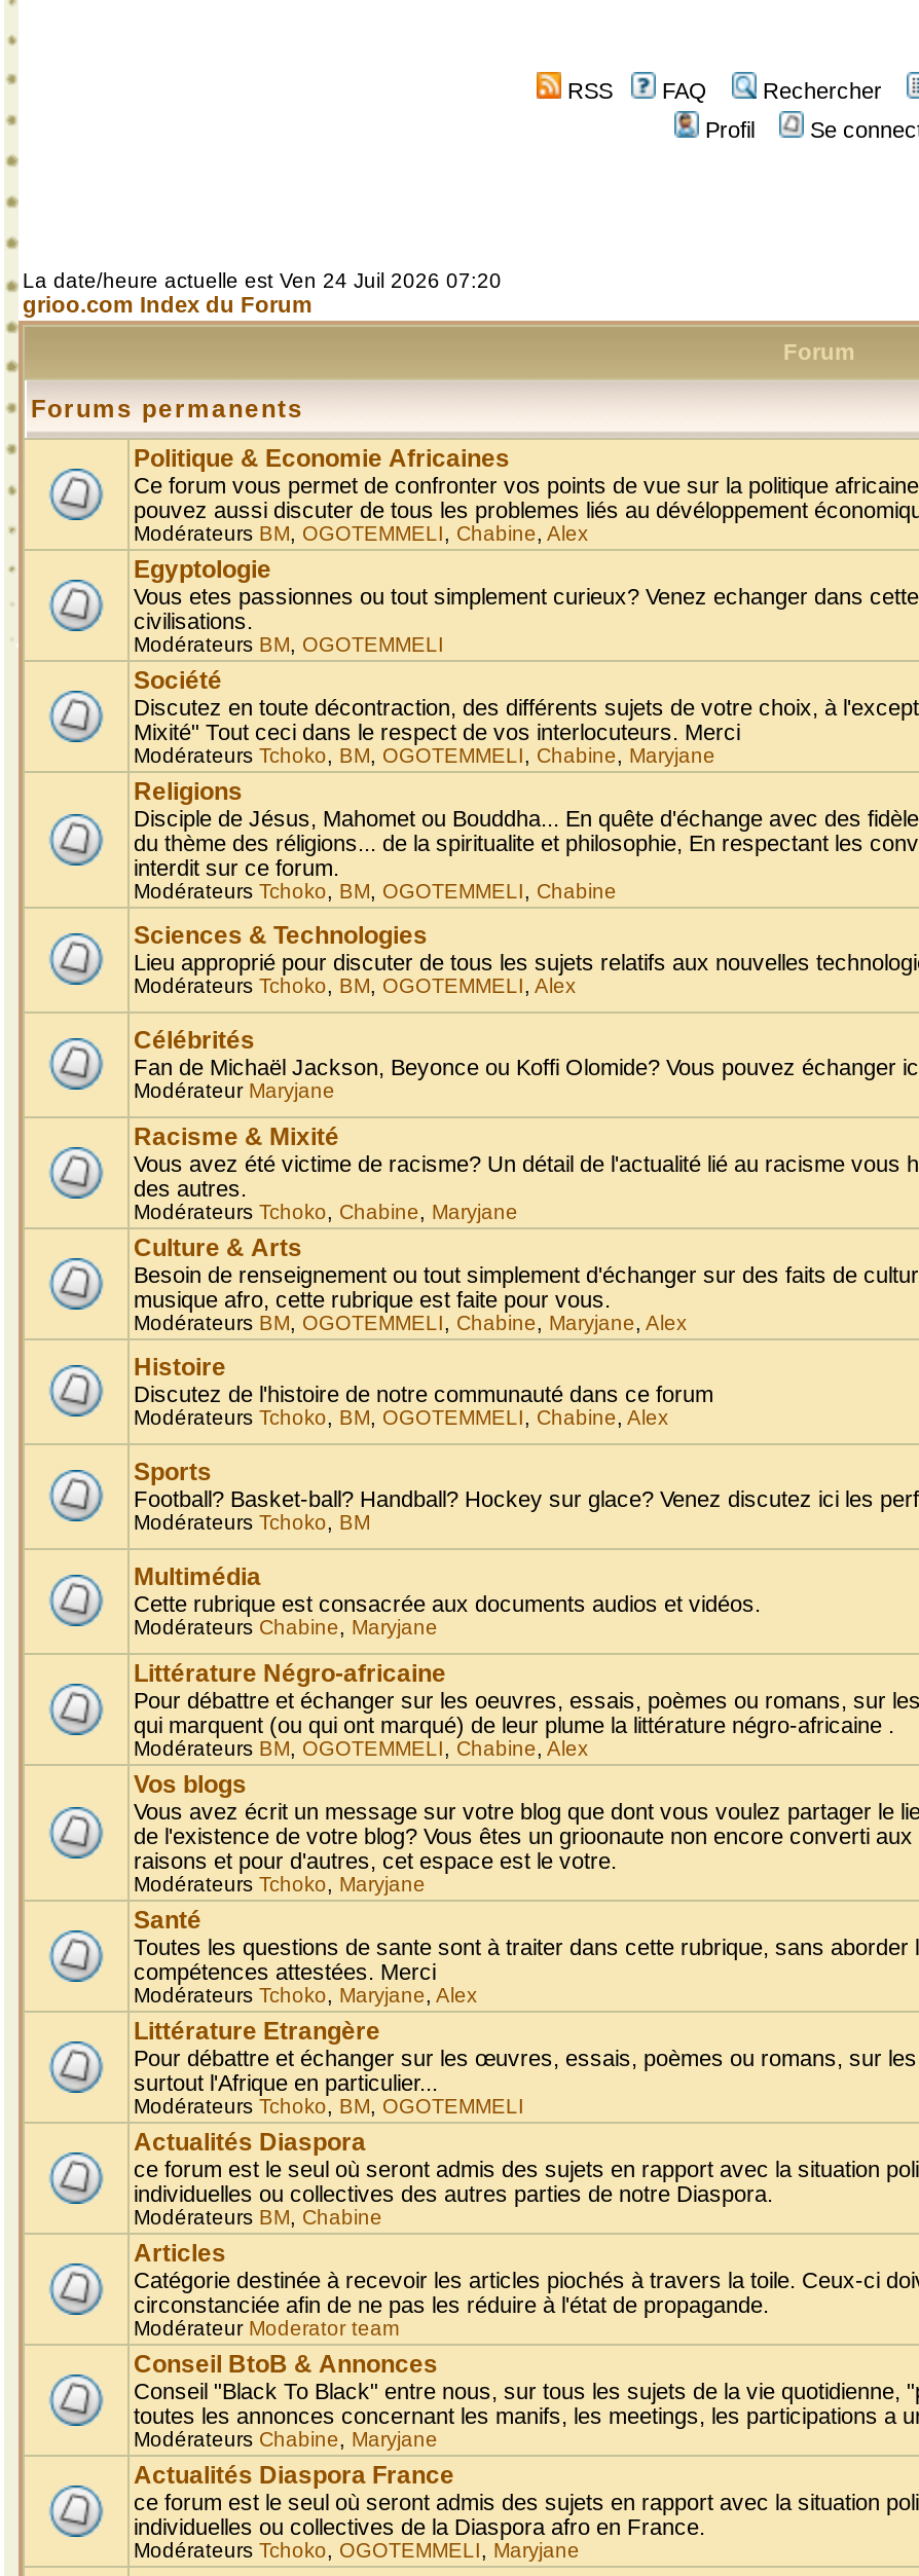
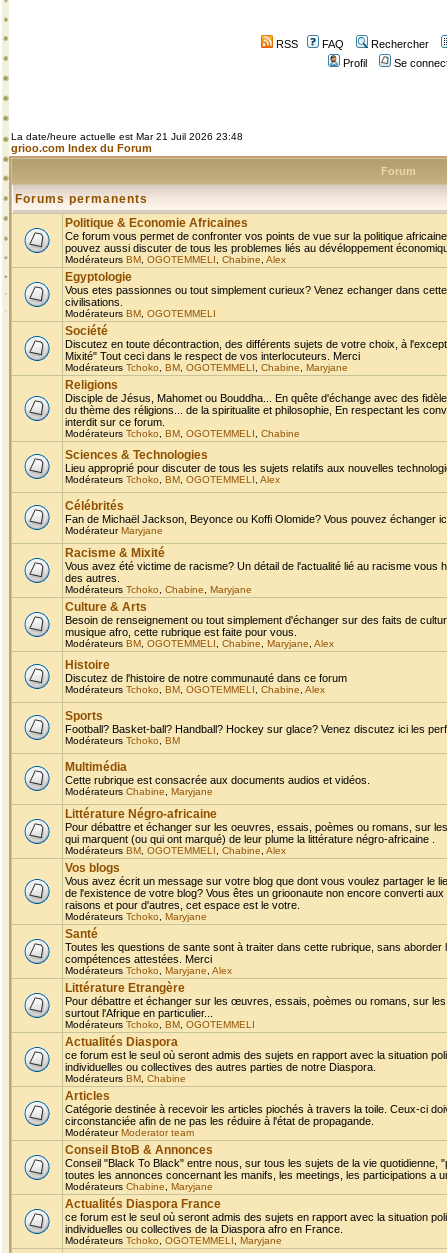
[23,269,502,292] La date/heure actuelle est Ven 24 Juil 2026 07:20 -> [11,131,243,142] La date/heure actuelle est Mar 21 Juil 2026 23:48

